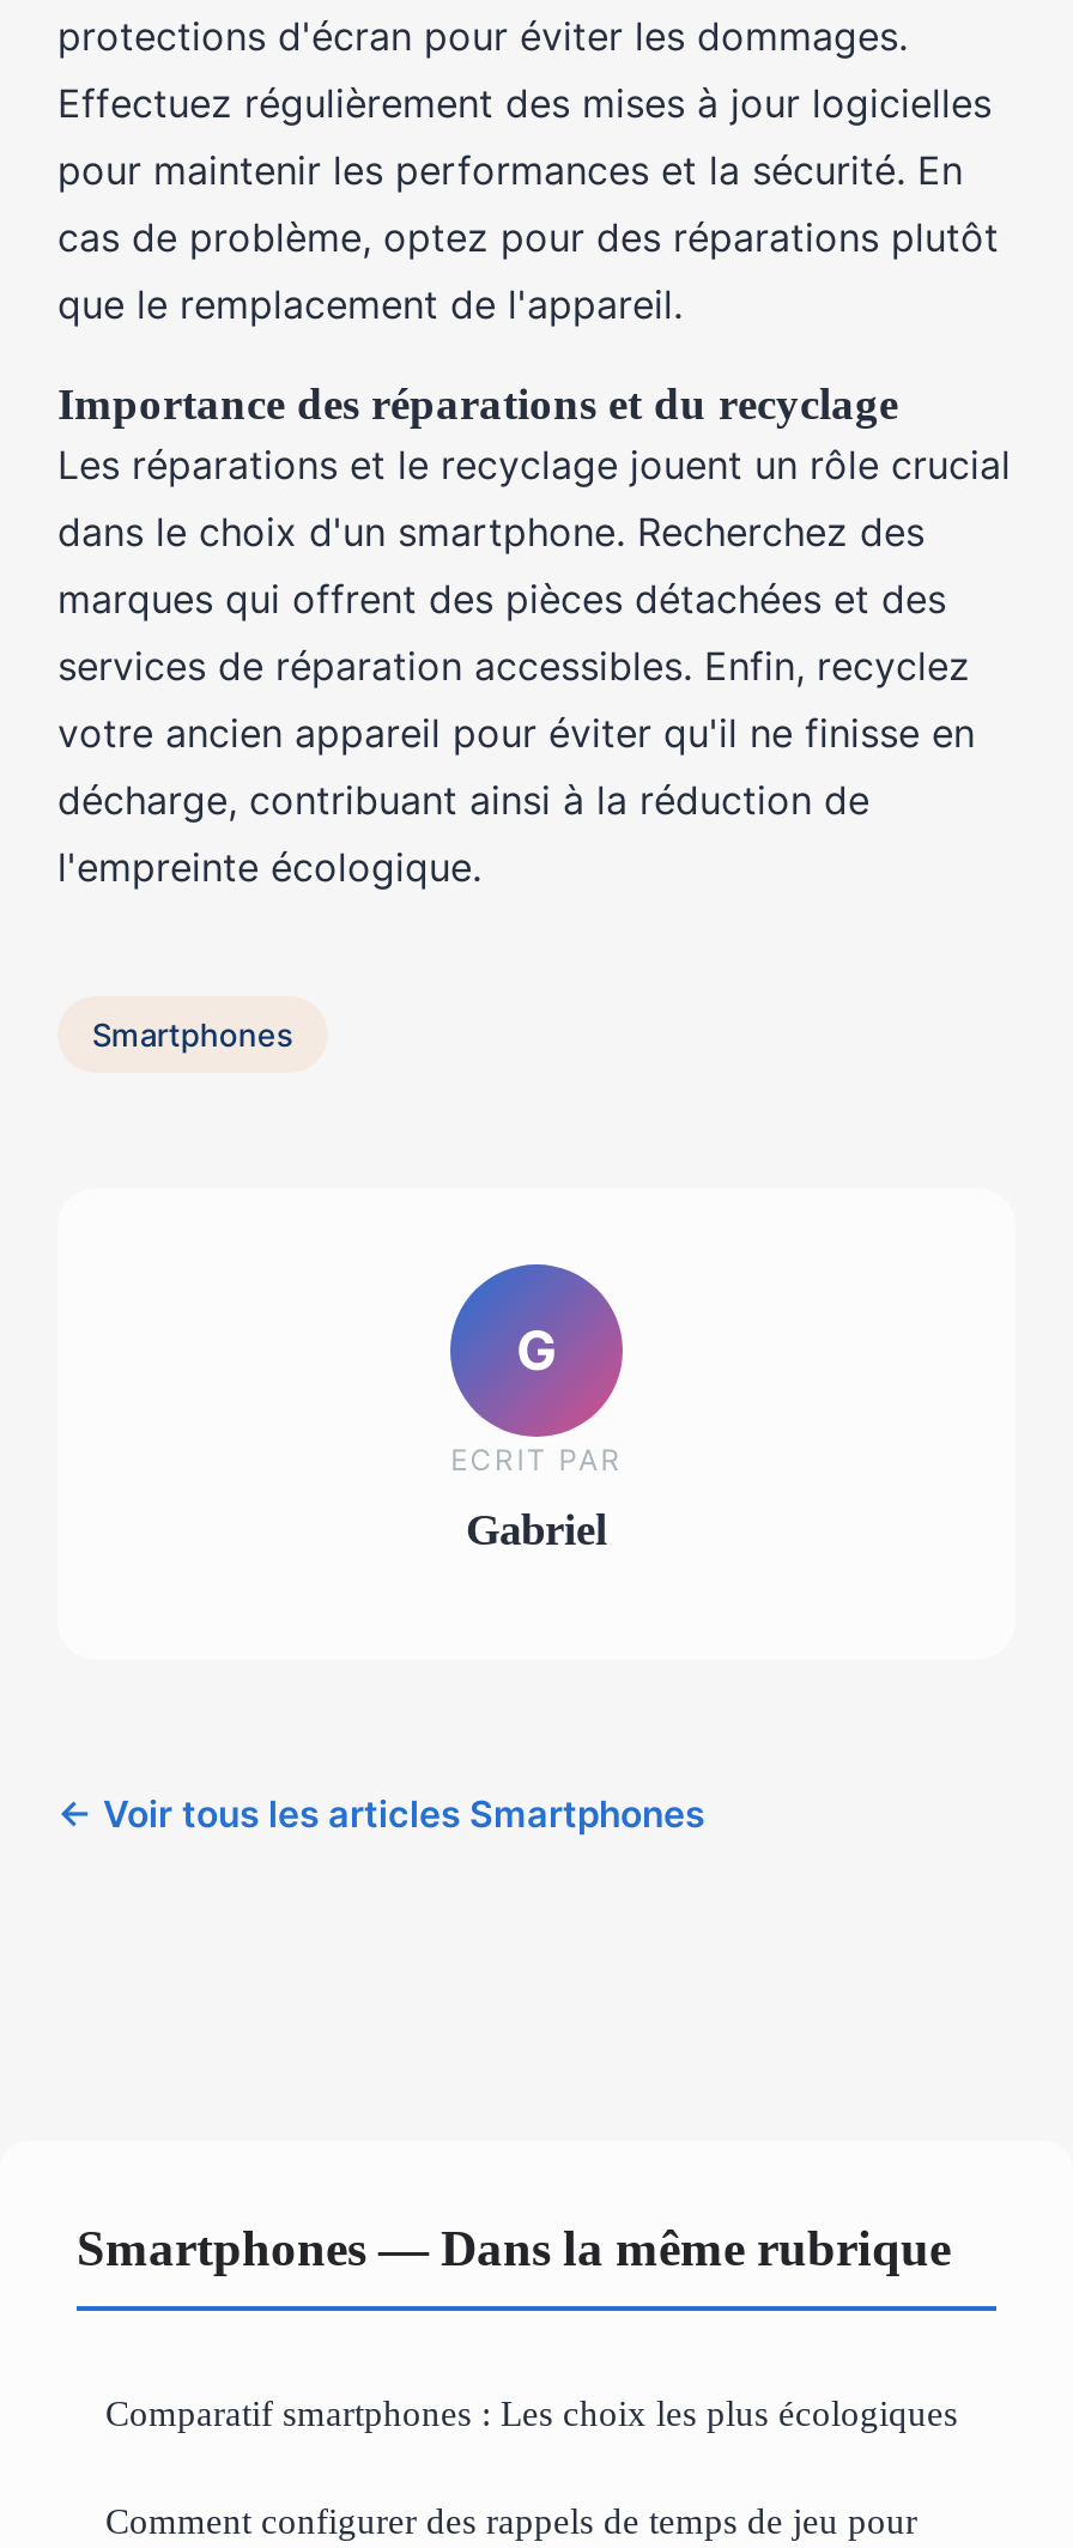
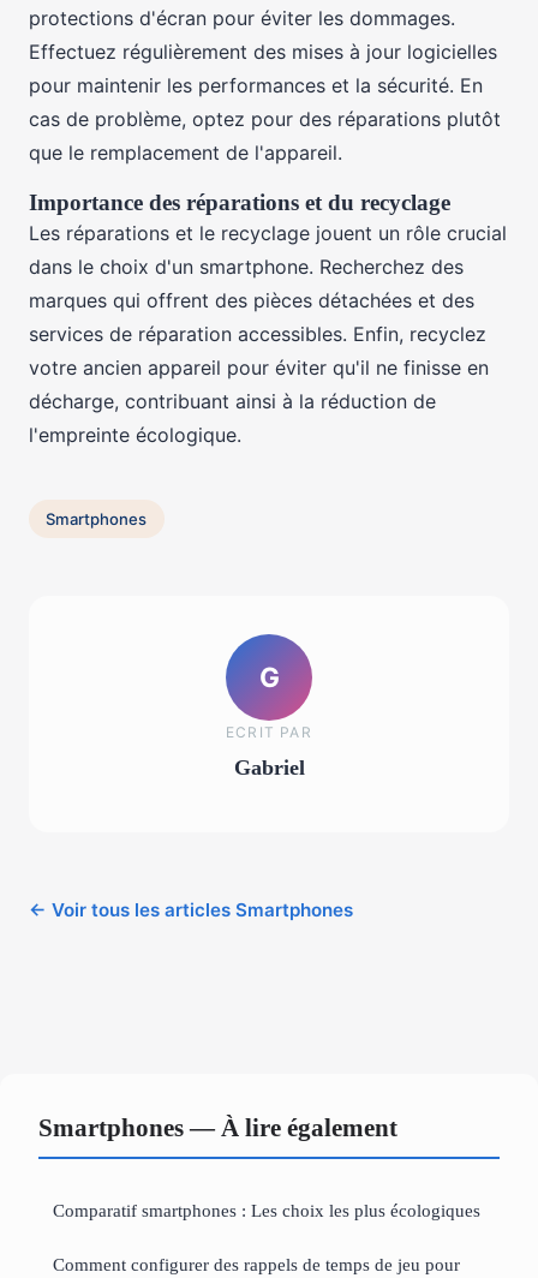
[77,2221,951,2276] Smartphones — Dans la même rubrique -> [38,1114,397,1141] Smartphones — À lire également

